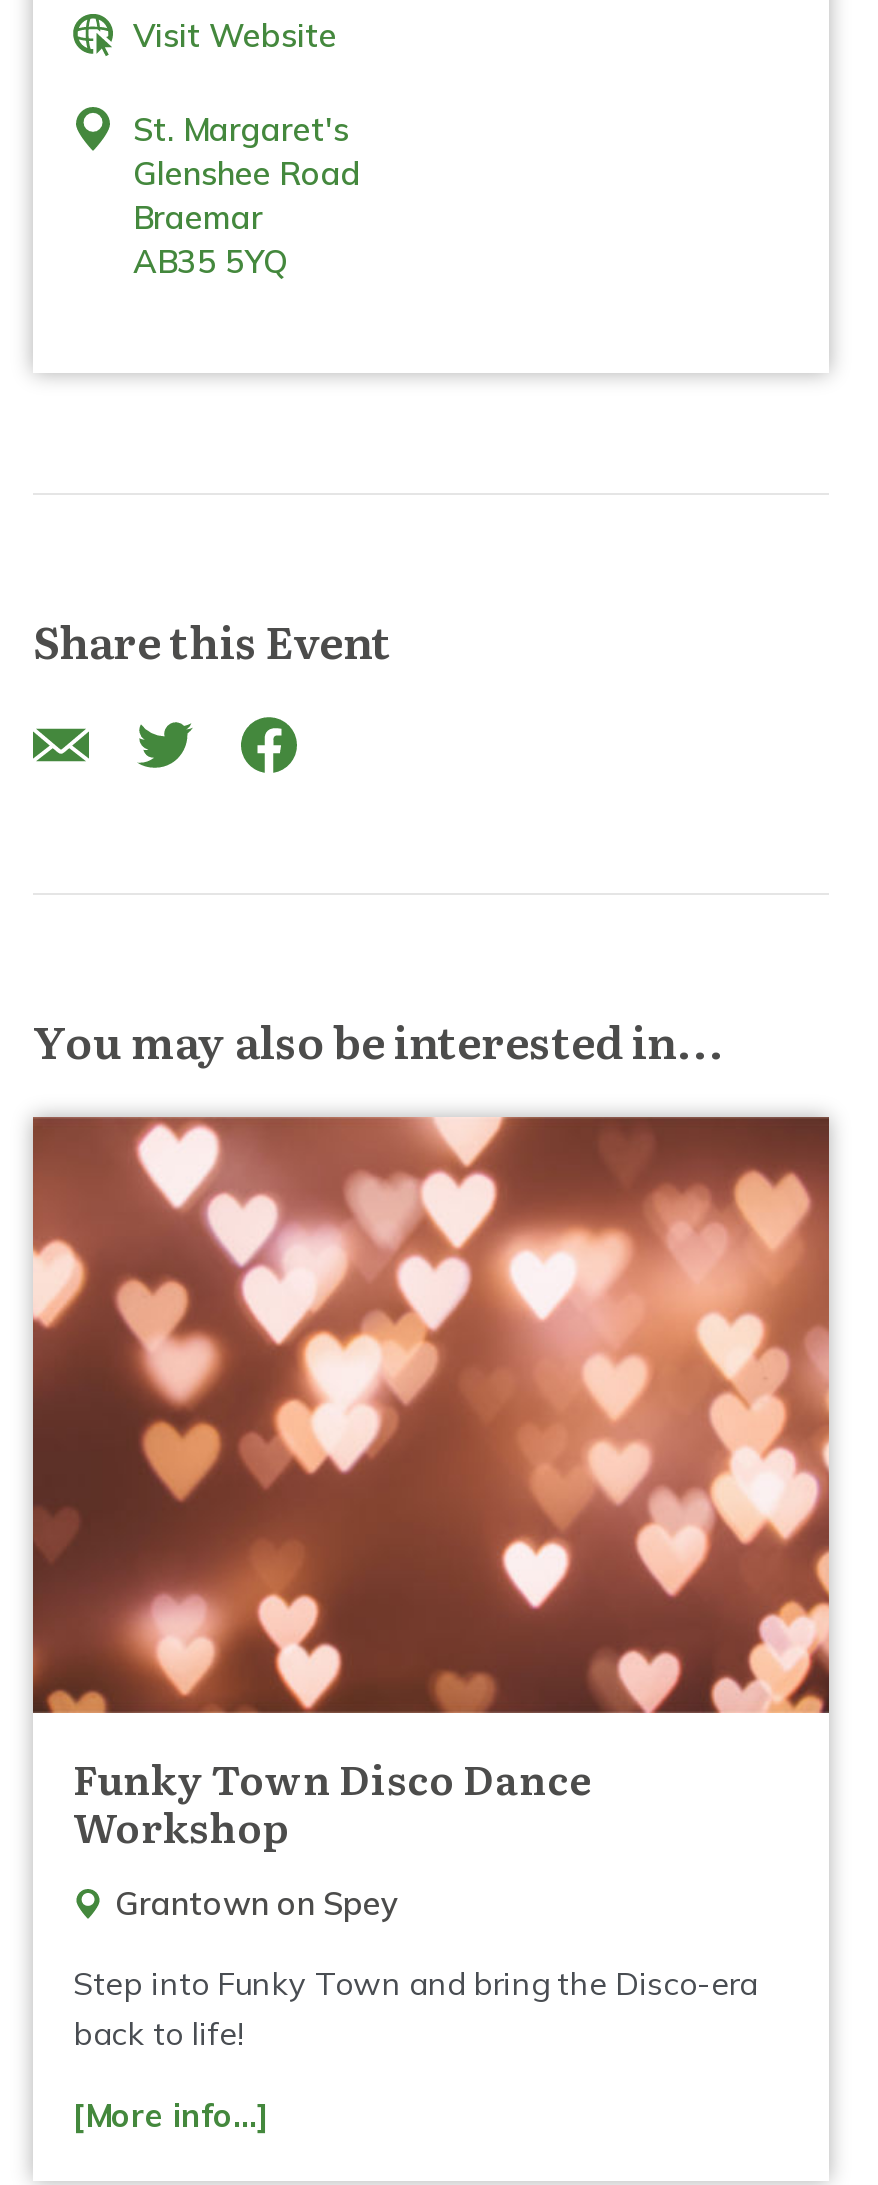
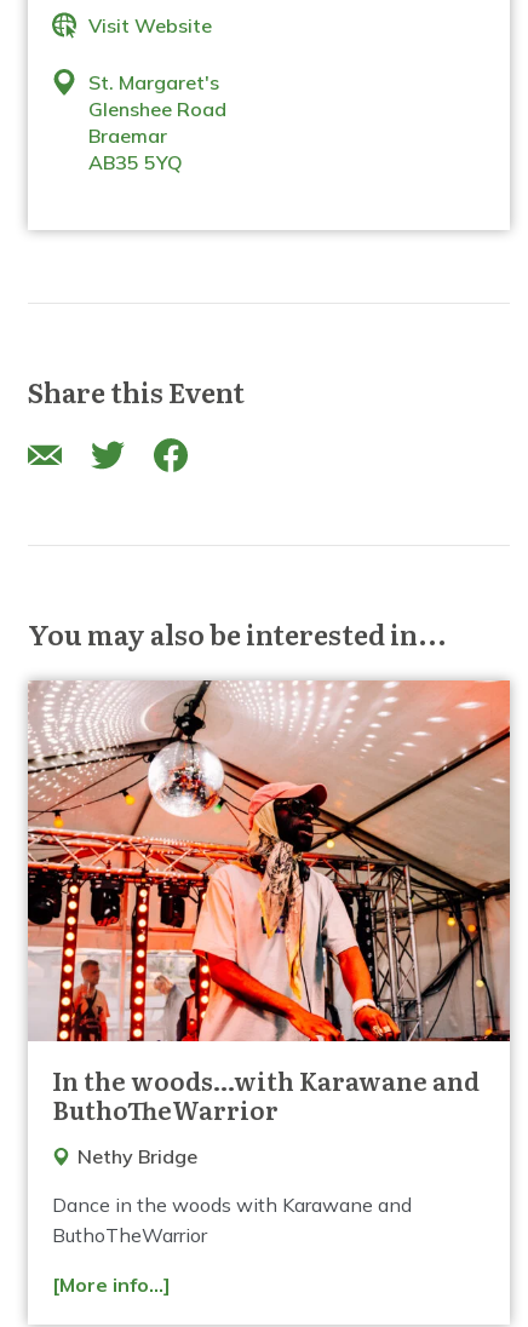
[31,1115,831,1856] [image] | Funky Town Disco Dance | Workshop -> [27,680,511,1128] [image] | In the woods…with Karawane and | ButhoTheWarrior
[115,1884,399,1924] Grantown on Spey -> [78,1145,197,1169] Nethy Bridge
[73,1964,757,2054] Step into Funky Town and bring the Disco-era | back to life! -> [52,1193,412,1247] Dance in the woods with Karawane and | ButhoTheWarrior

